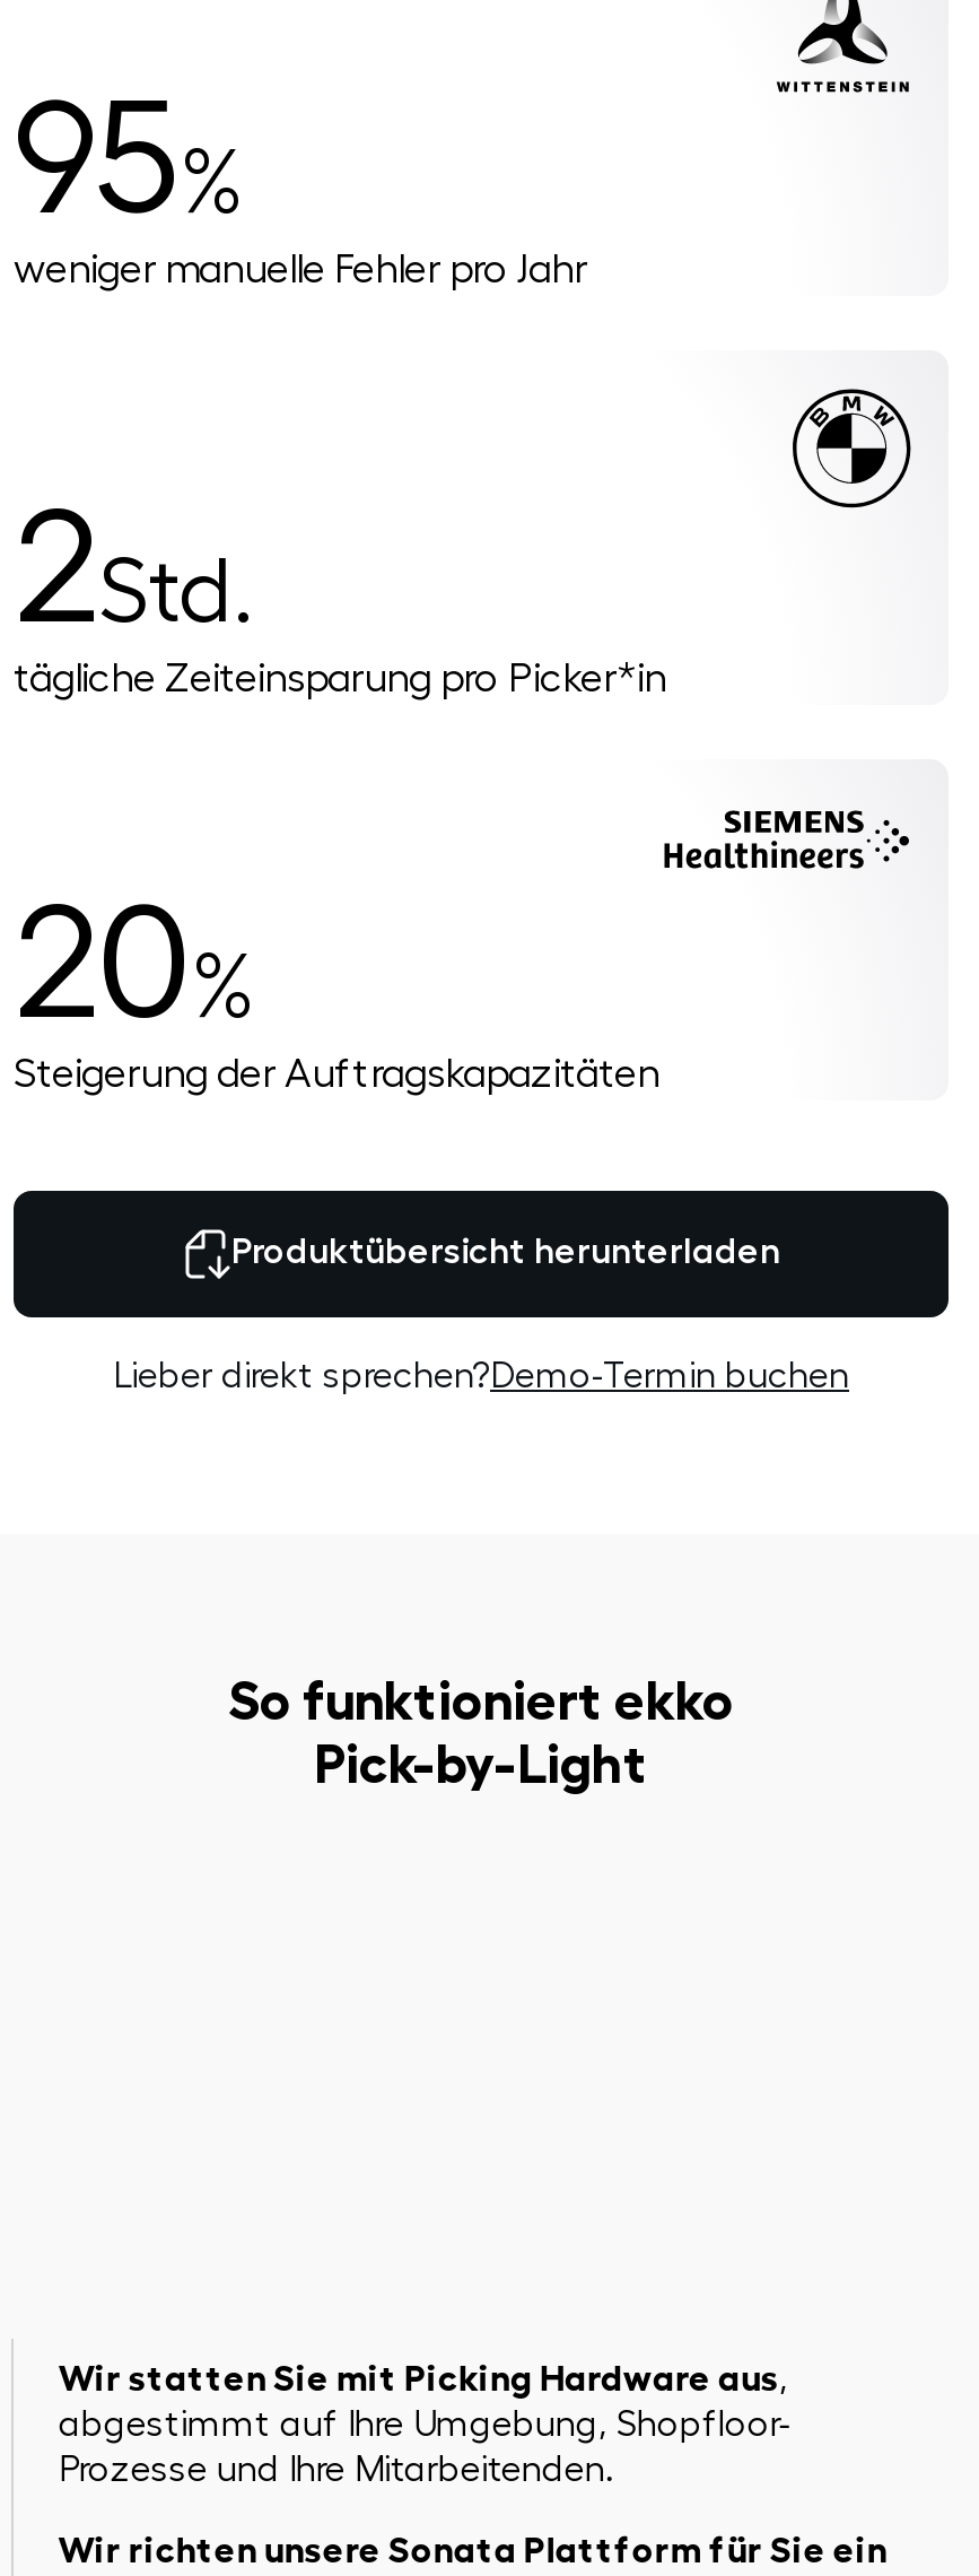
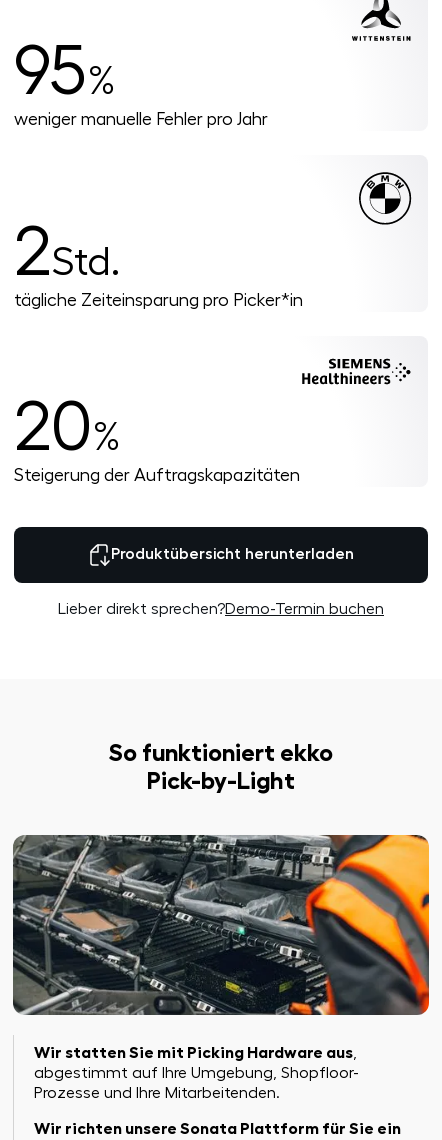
none -> [12,834,430,1016] [image]

